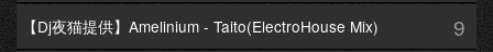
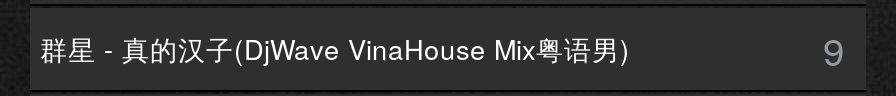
[22,15,379,37] 【Dj夜猫提供】Amelinium - Taito(ElectroHouse Mix) -> [40,28,630,68] 群星 - 真的汉子(DjWave VinaHouse Mix粤语男)

